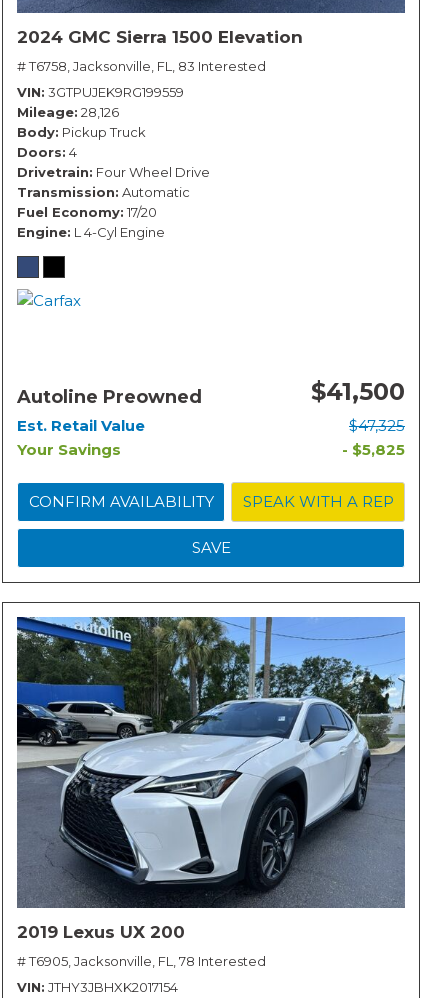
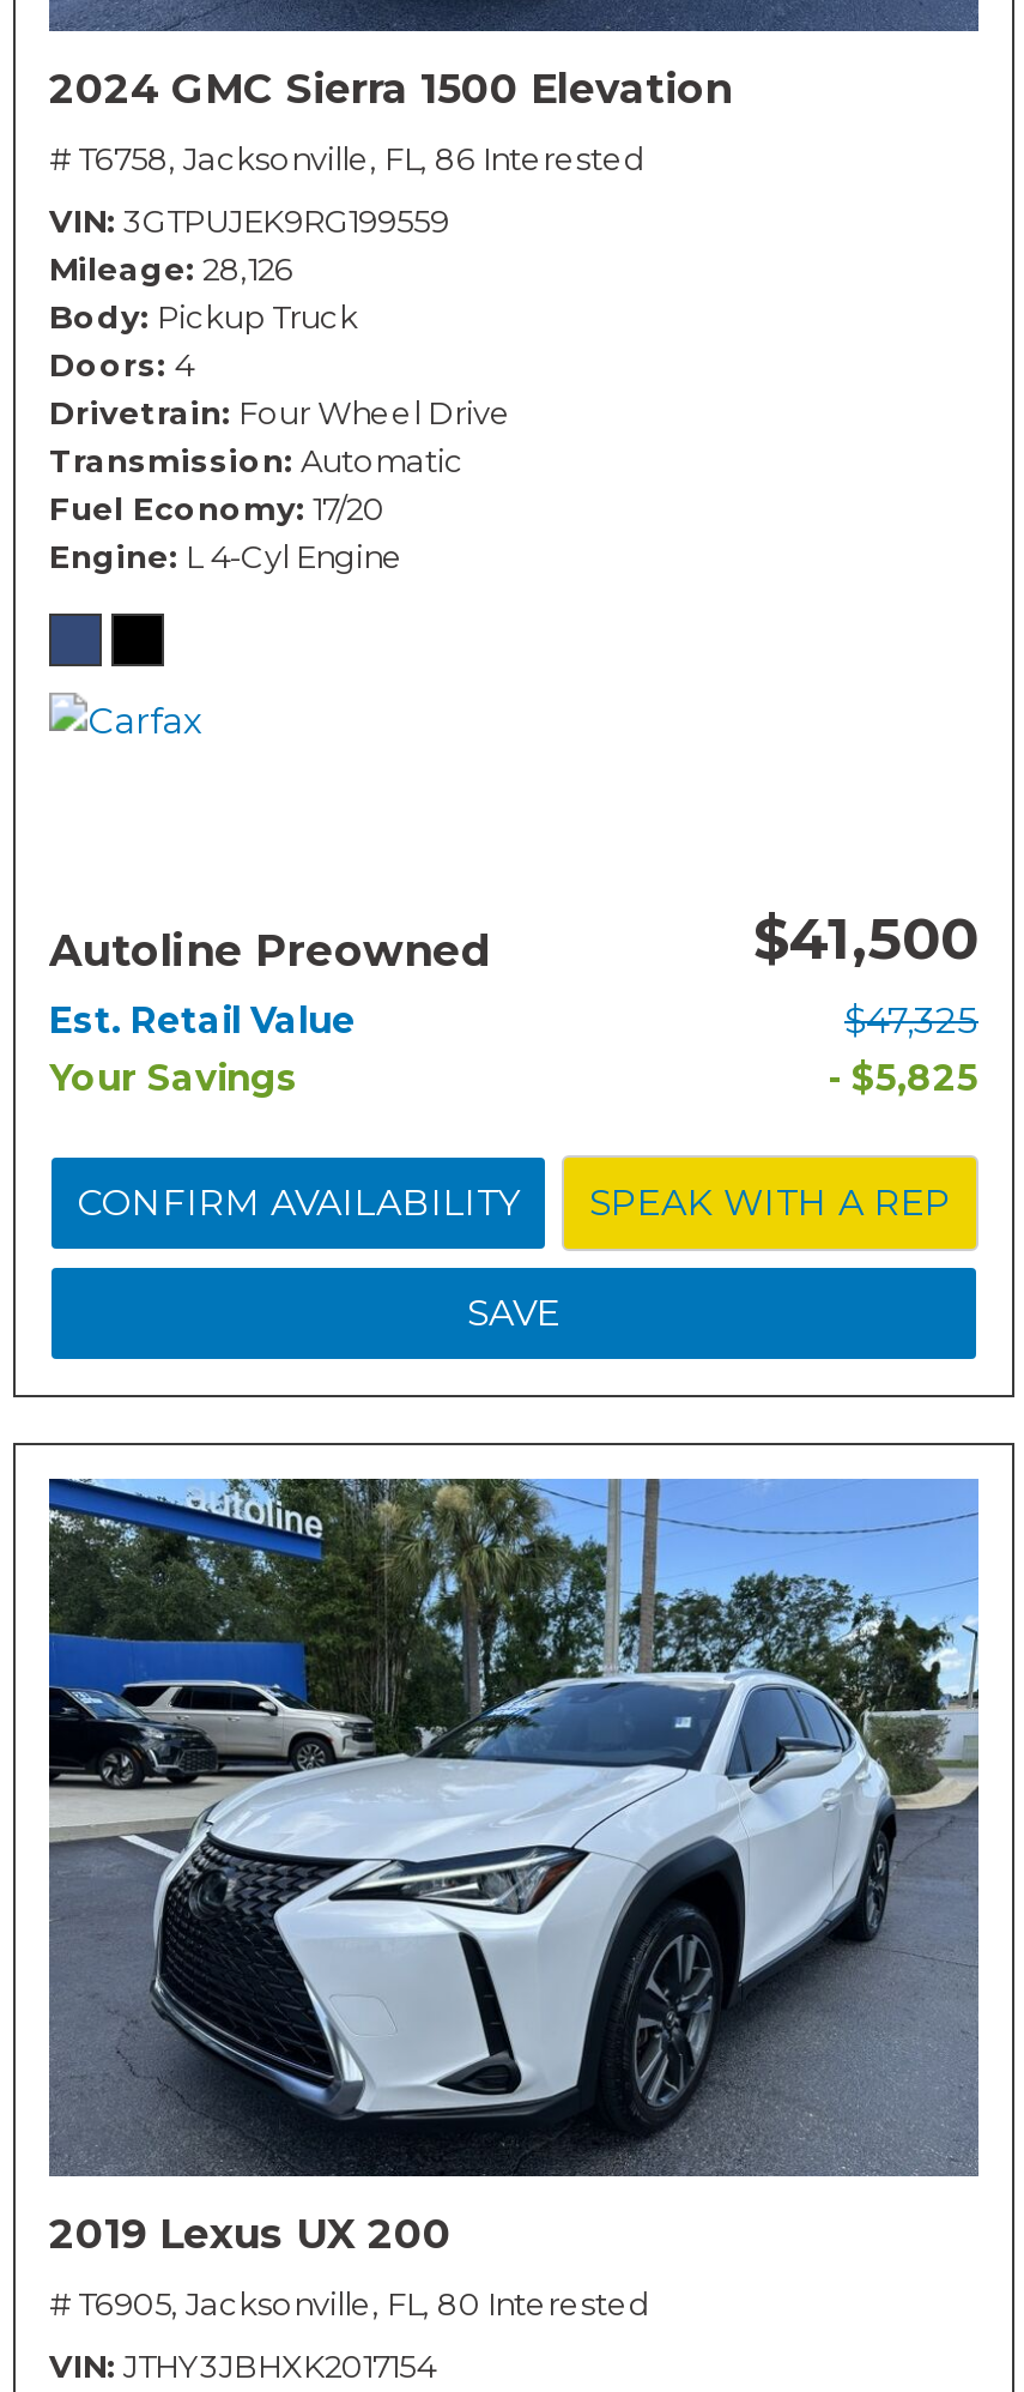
[17,58,266,74] # T6758, Jacksonville, FL, 83 Interested -> [49,139,646,177] # T6758, Jacksonville, FL, 86 Interested
[17,953,266,969] # T6905, Jacksonville, FL, 78 Interested -> [49,2284,650,2322] # T6905, Jacksonville, FL, 80 Interested

